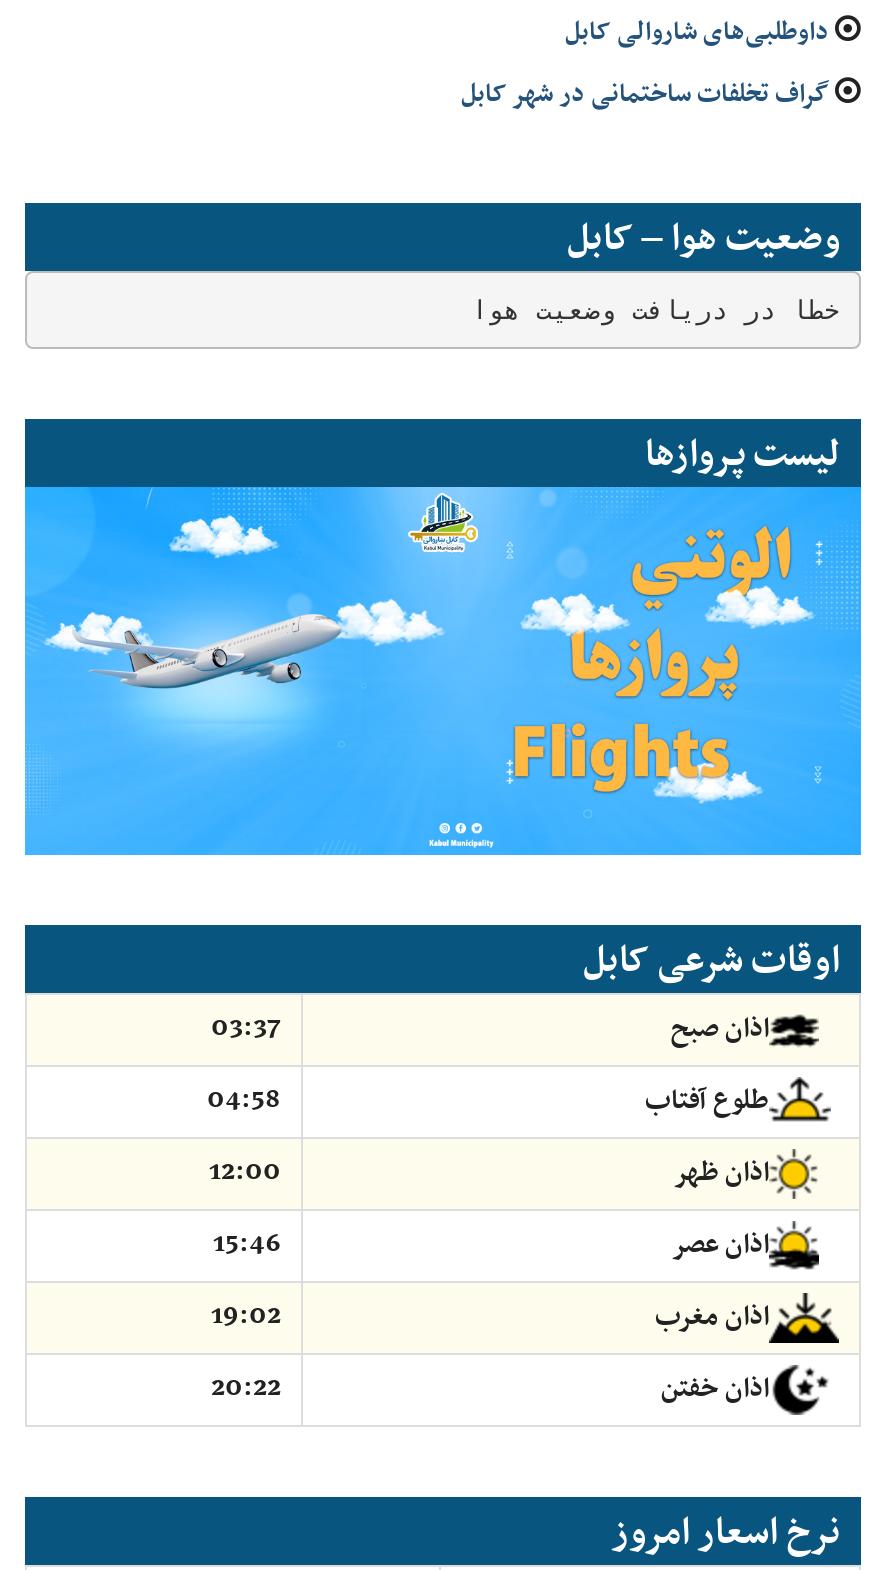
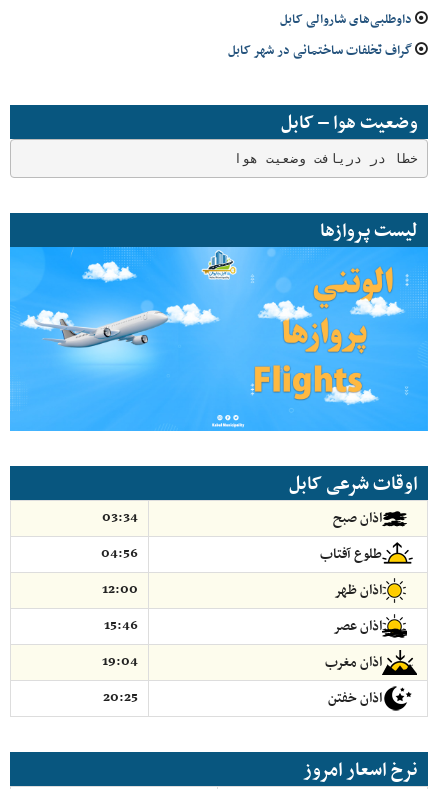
[211,1003,281,1049] 03:37 -> [102,505,138,528] 03:34
[207,1075,281,1121] 04:58 -> [101,541,138,564] 04:56
[211,1291,281,1337] 19:02 -> [102,649,138,672] 19:04
[211,1363,281,1409] 20:22 -> [103,685,138,708] 20:25

